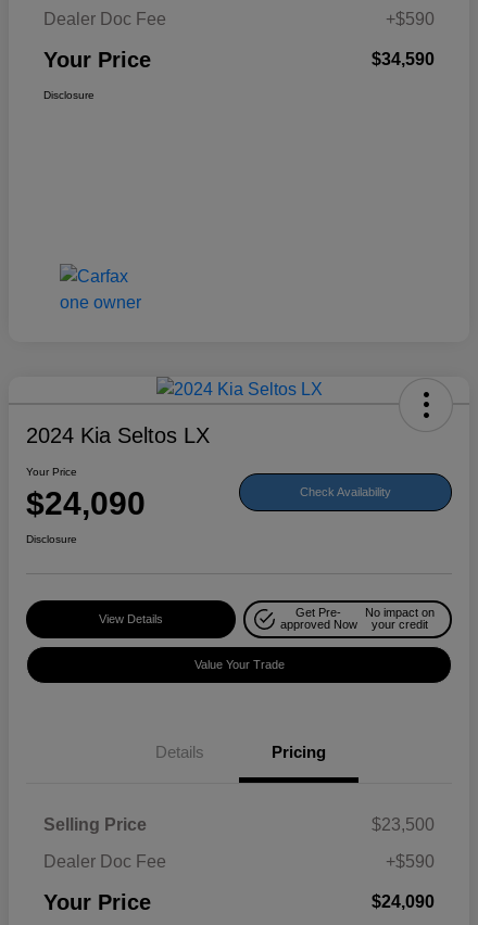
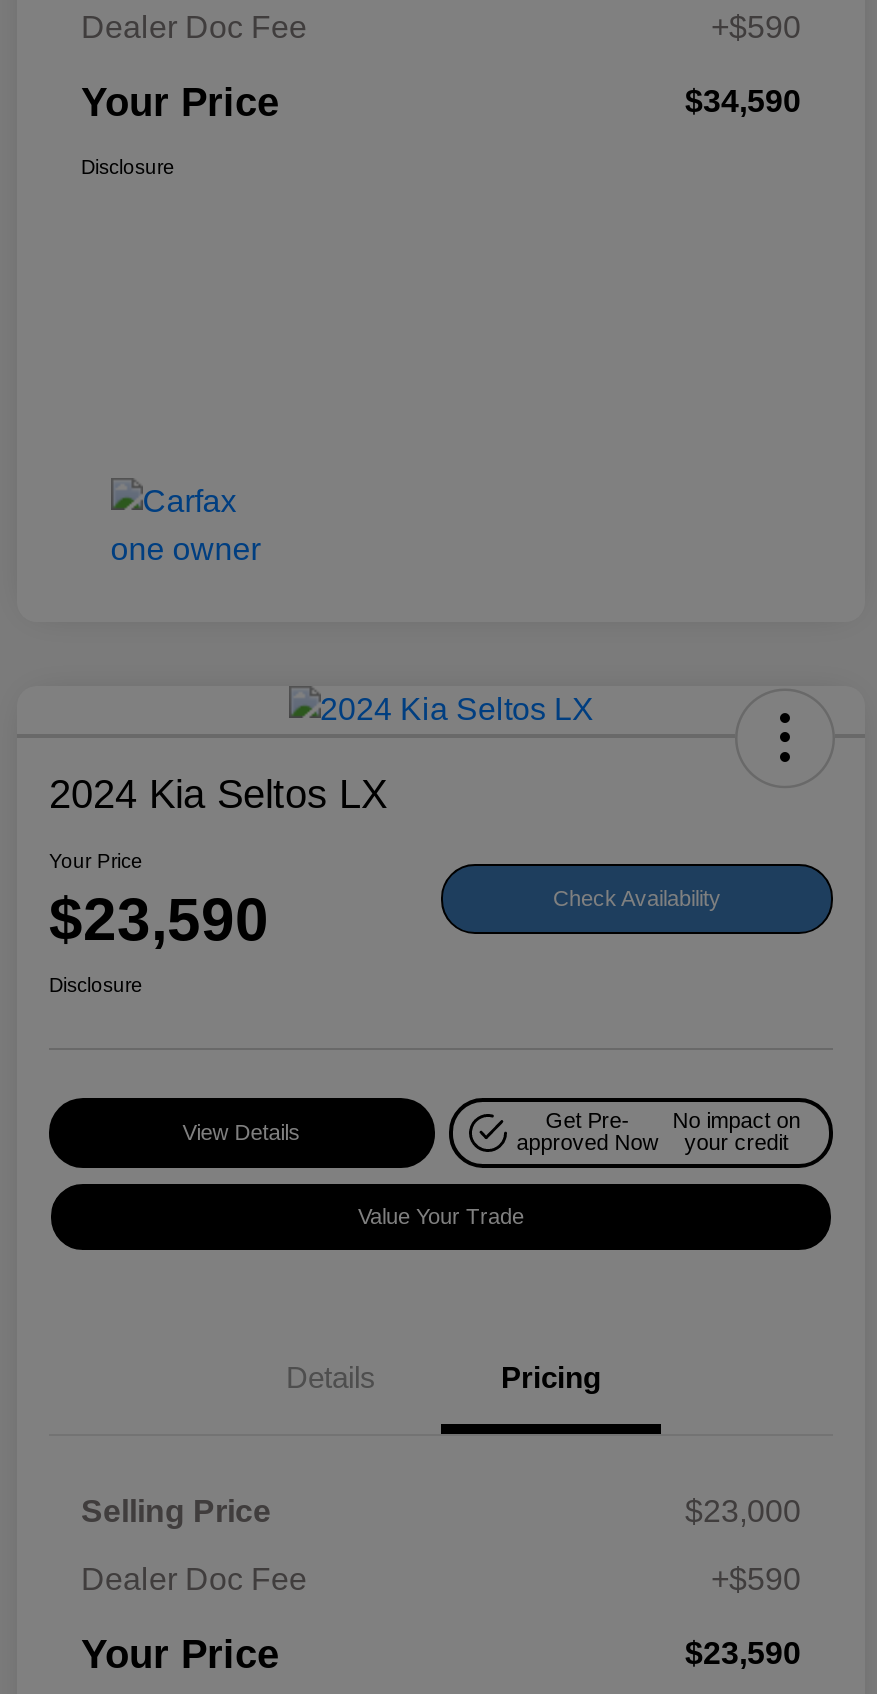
[26,485,146,521] $24,090 -> [49,886,269,952] $23,590
[372,815,435,834] $23,500 -> [685,1494,801,1528] $23,000
[372,892,435,911] $24,090 -> [685,1636,801,1670] $23,590

